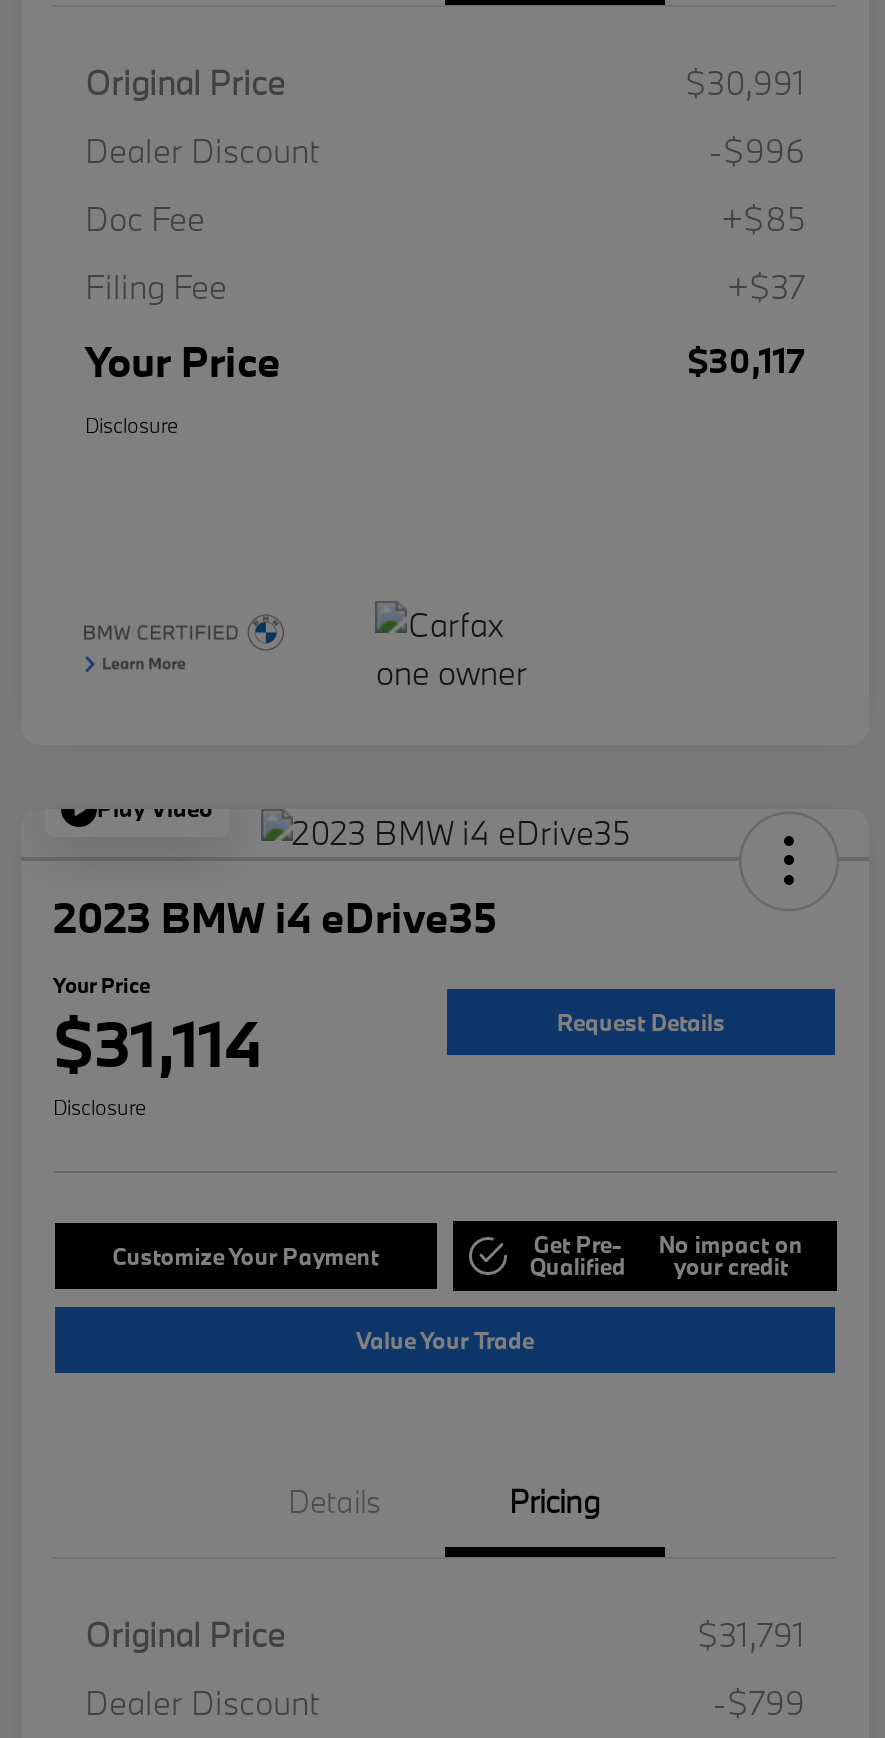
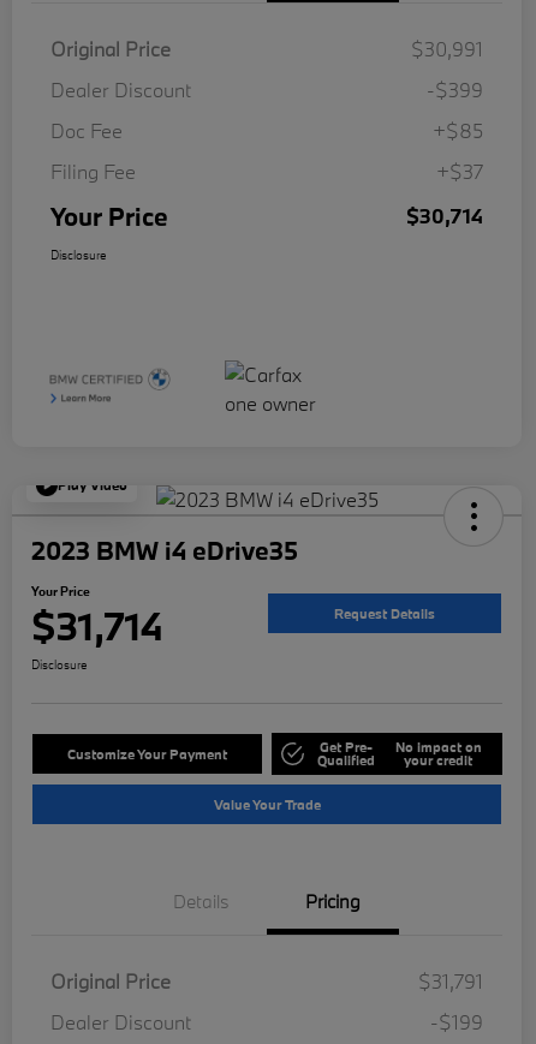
[709,129,805,171] -$996 -> [427,77,483,102] -$399
[687,339,805,381] $30,117 -> [406,203,483,228] $30,714
[53,1003,263,1083] $31,114 -> [31,602,163,650] $31,714
[713,1681,805,1723] -$799 -> [430,1009,483,1034] -$199

